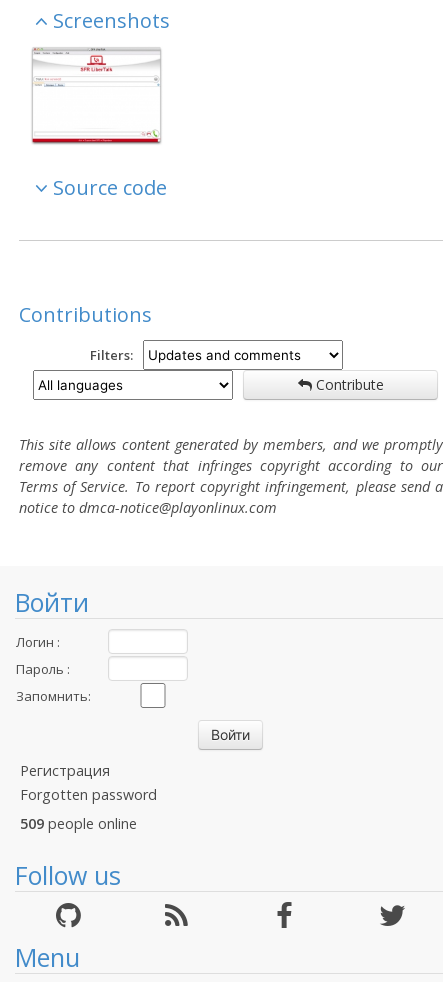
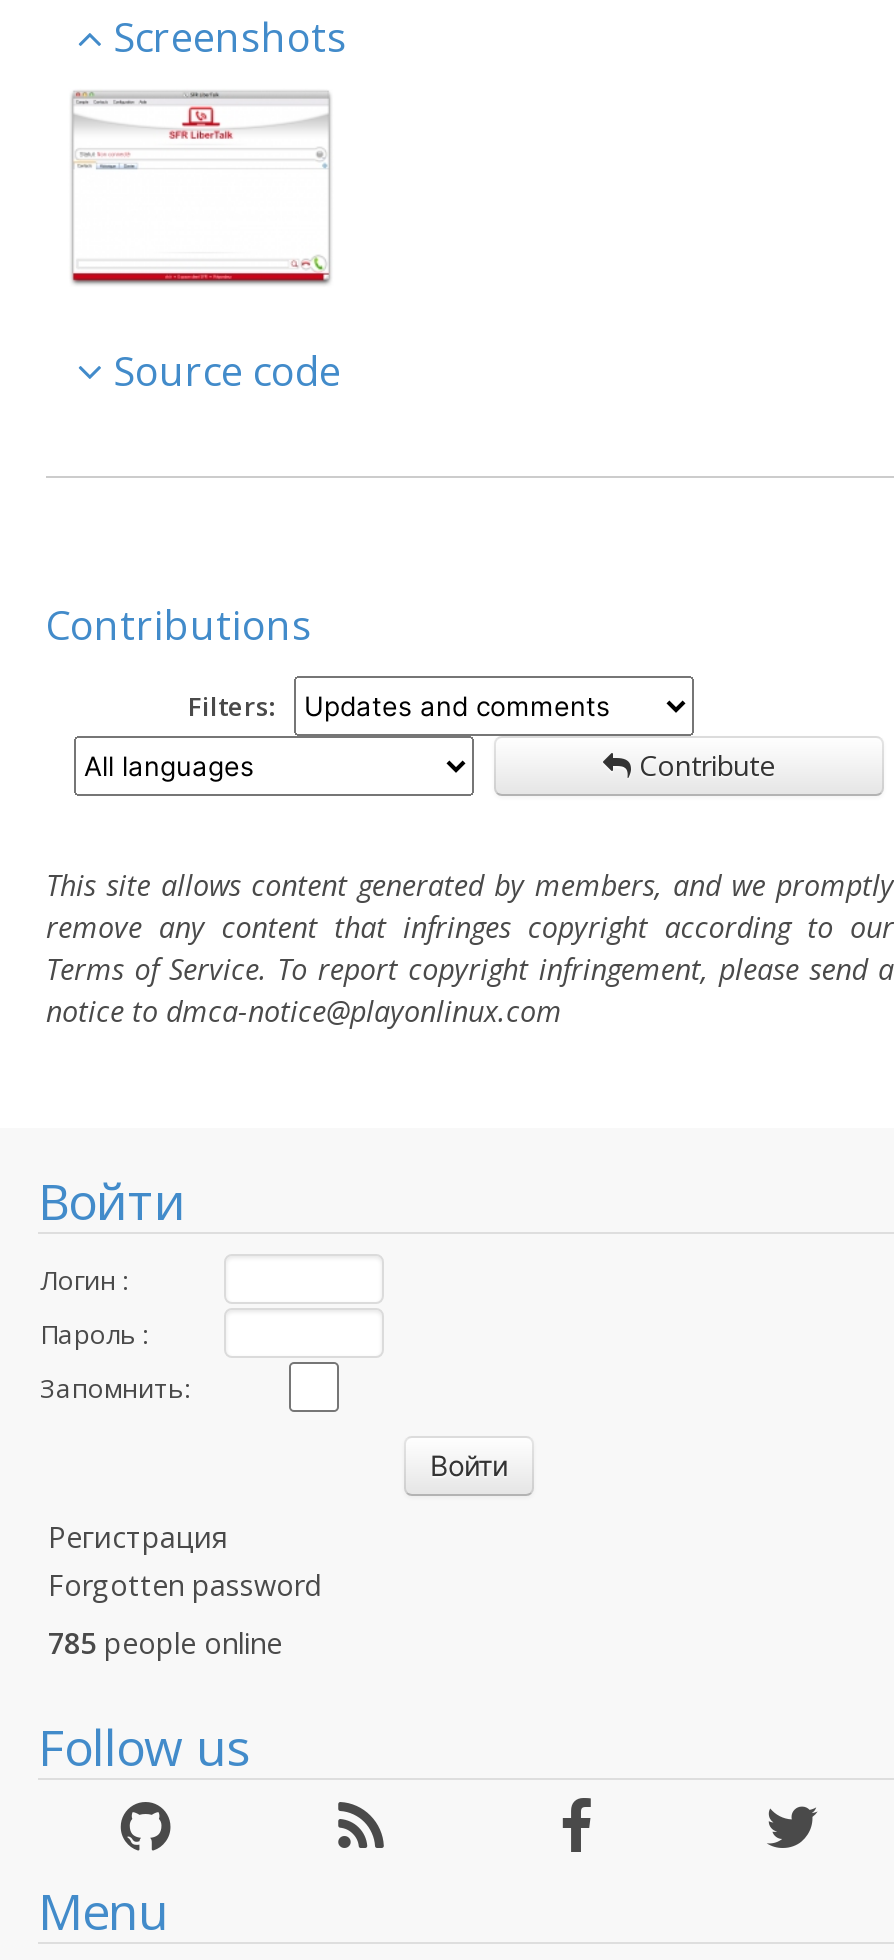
[20,814,137,833] 509 people online -> [48,1624,282,1662] 785 people online

